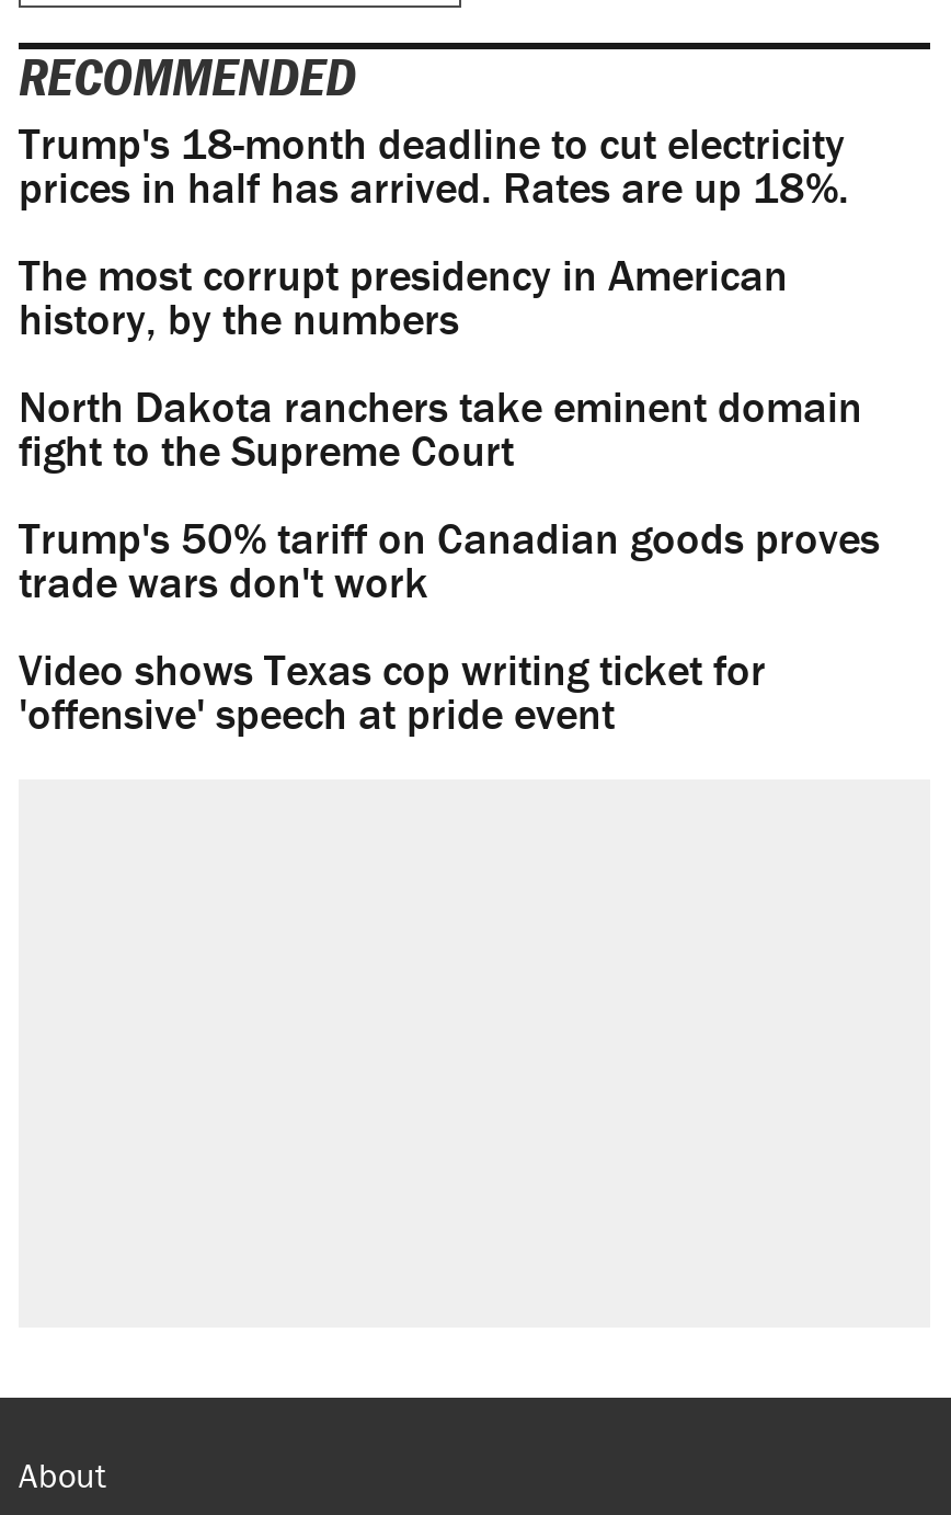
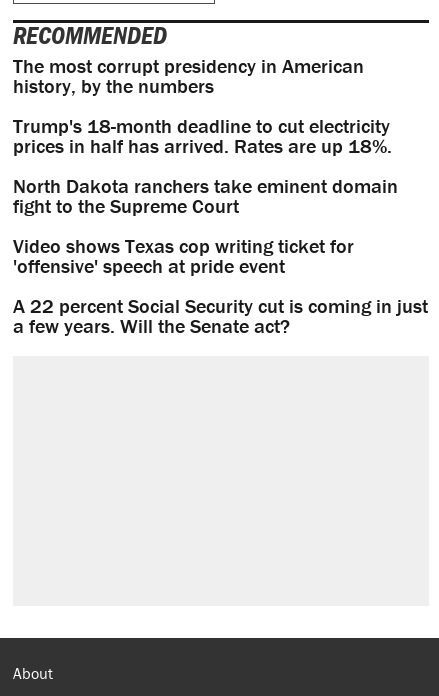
moved [19,115,849,214] -> [13,113,392,158]: Trump's 18-month deadline to cut electricity | prices in half has arrived. Rates are up 18%.
moved [19,246,788,345] -> [13,53,364,98]: The most corrupt presidency in American | history, by the numbers
[19,510,880,608] Trump's 50% tariff on Canadian goods proves | trade wars don't work -> none
moved [19,641,766,740] -> [13,233,354,278]: Video shows Texas cop writing ticket for | 'offensive' speech at pride event
none -> [13,293,428,338] A 22 percent Social Security cut is coming in just | a few years. Will the Senate act?

